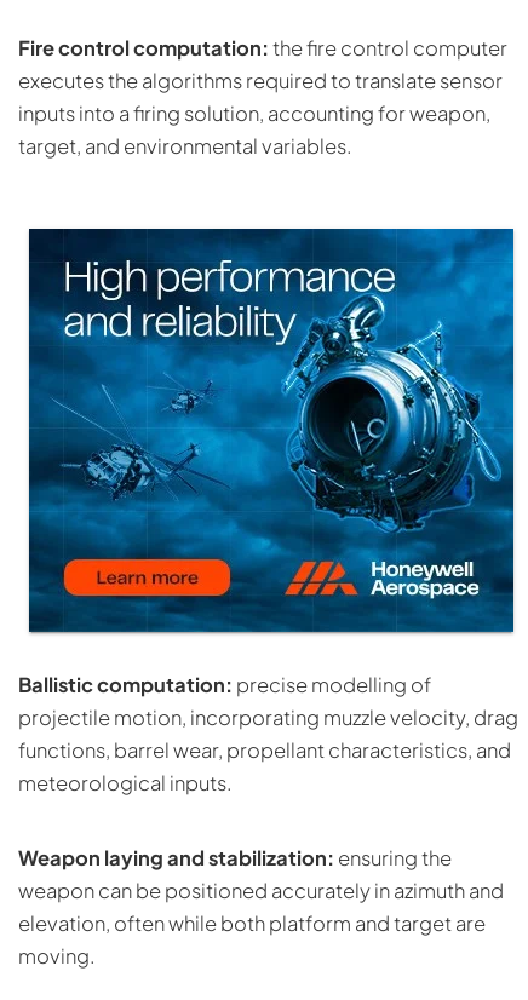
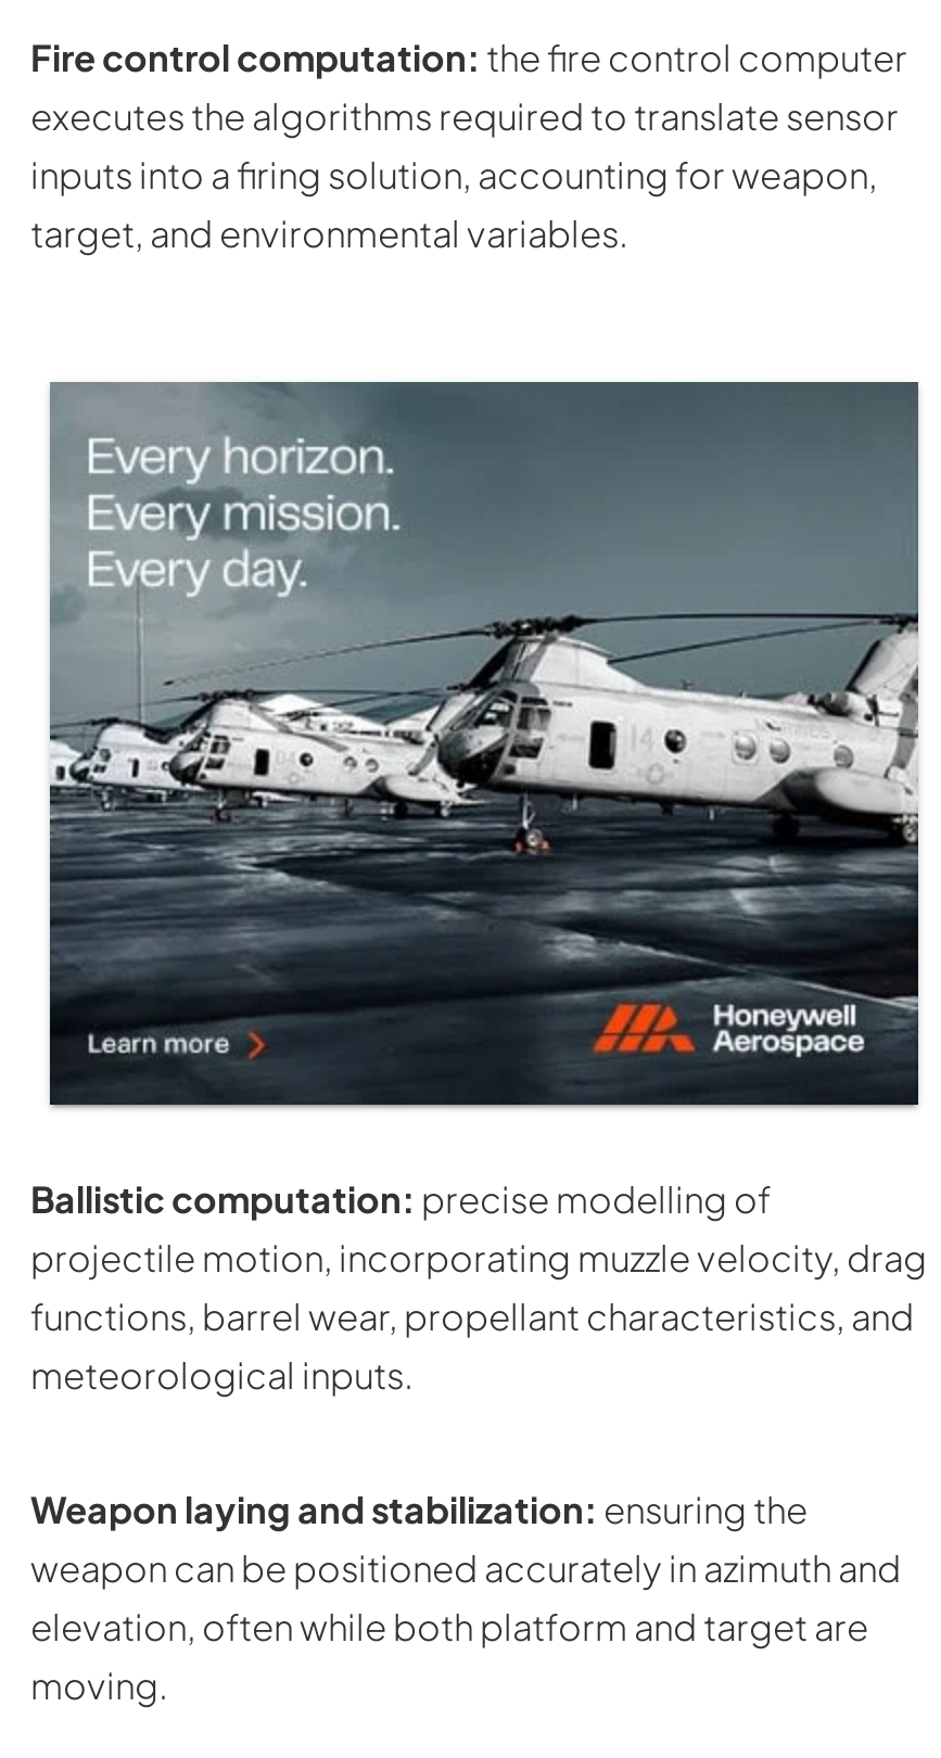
[28,228,515,633] [image] -> [48,381,920,1108] [image]

